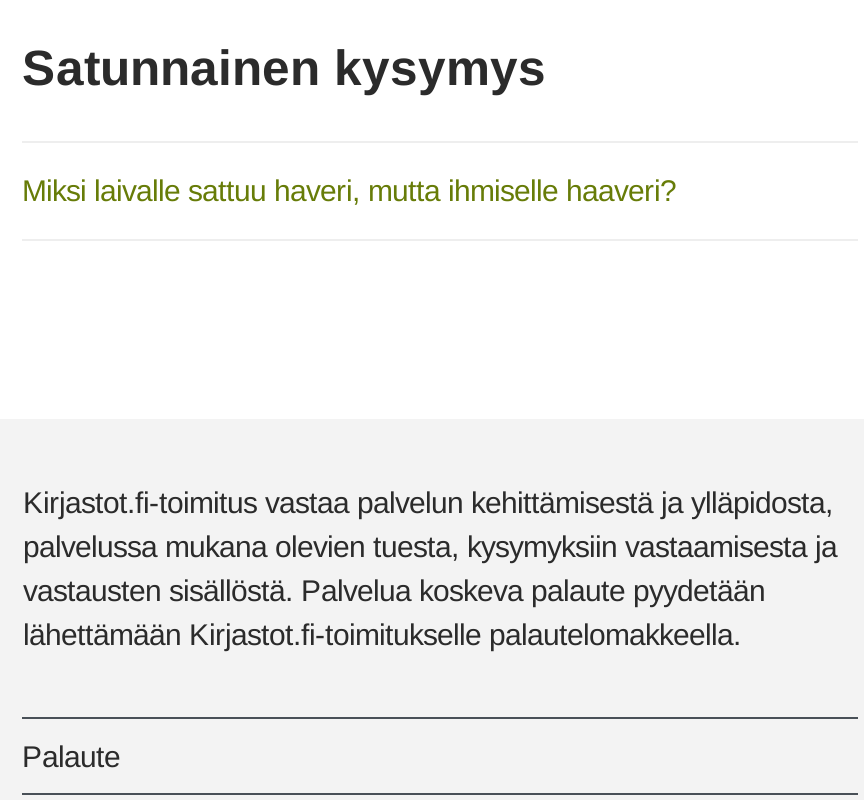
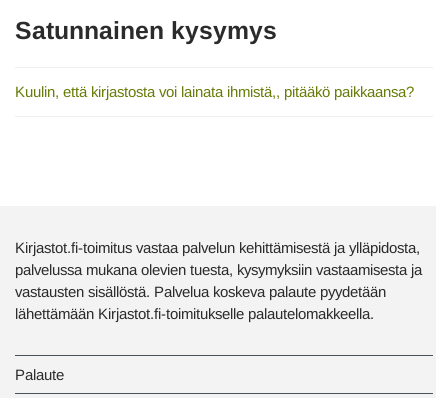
[22,172,676,206] Miksi laivalle sattuu haveri, mutta ihmiselle haaveri? -> [15,83,414,100] Kuulin, että kirjastosta voi lainata ihmistä,, pitääkö paikkaansa?

